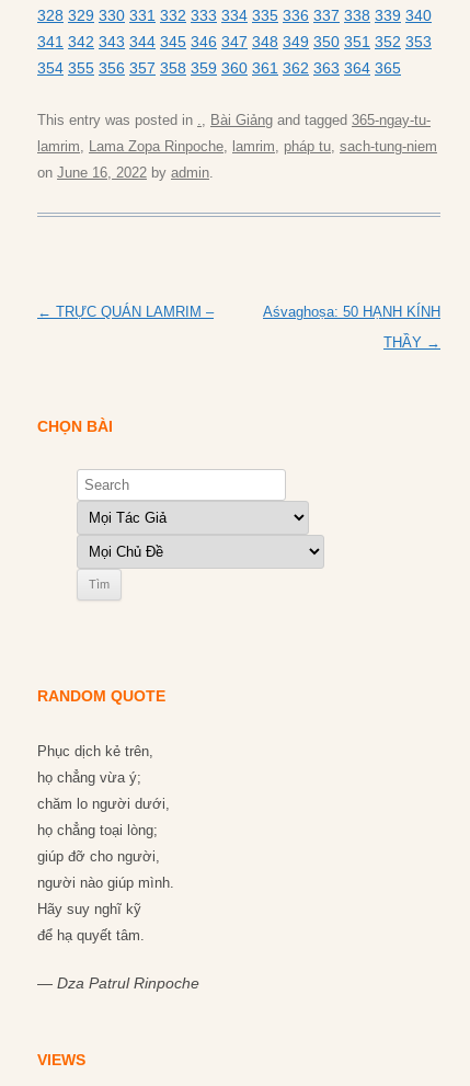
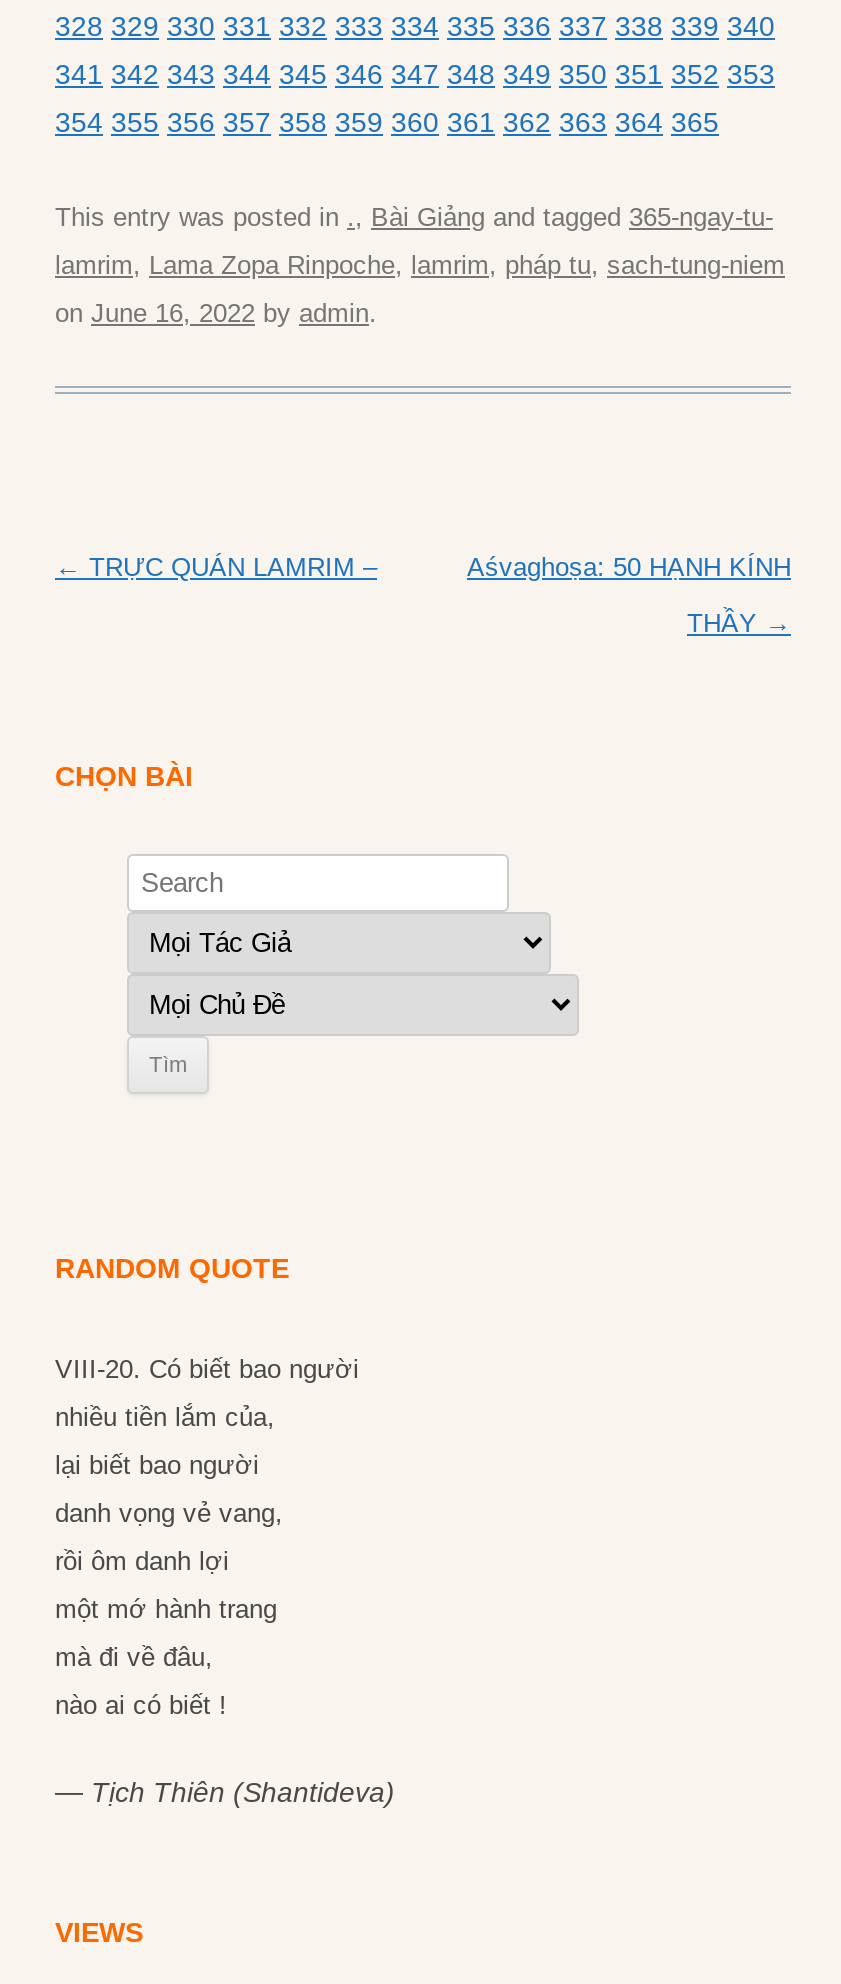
[37,743,153,759] Phục dịch kẻ trên, -> [55,1354,359,1384] VIII-20. Có biết bao người
[37,769,141,786] họ chẳng vừa ý; -> [55,1402,275,1432] nhiều tiền lắm của,
[37,796,170,812] chăm lo người dưới, -> [55,1450,259,1480] lại biết bao người
[37,822,158,838] họ chẳng toại lòng; -> [55,1498,283,1528] danh vọng vẻ vang,
[37,848,160,865] giúp đỡ cho người, -> [55,1546,229,1576] rồi ôm danh lợi
[37,874,174,891] người nào giúp mình. -> [55,1594,277,1624] một mớ hành trang
[37,901,141,917] Hãy suy nghĩ kỹ -> [55,1642,213,1672] mà đi về đâu,
[37,927,145,944] để hạ quyết tâm. -> [55,1690,227,1720] nào ai có biết !
[37,974,199,992] — Dza Patrul Rinpoche -> [55,1776,395,1808] — Tịch Thiên (Shantideva)

